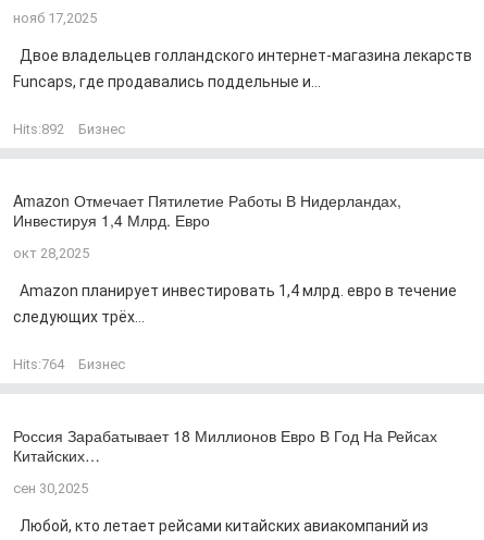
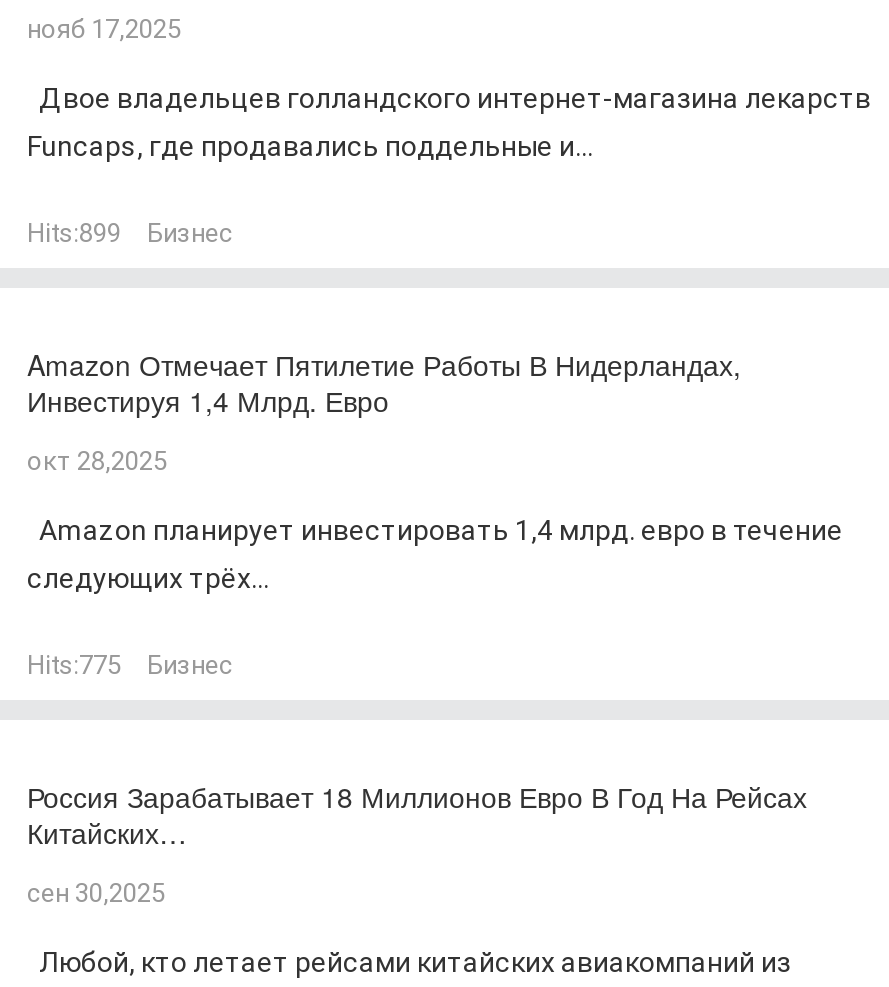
[13,121,125,137] Hits:892 Бизнес -> [27,218,233,248] Hits:899 Бизнес
[13,356,125,372] Hits:764 Бизнес -> [27,650,233,680] Hits:775 Бизнес

